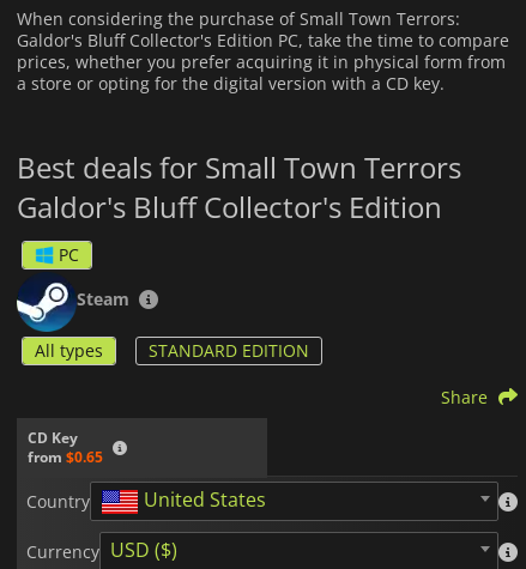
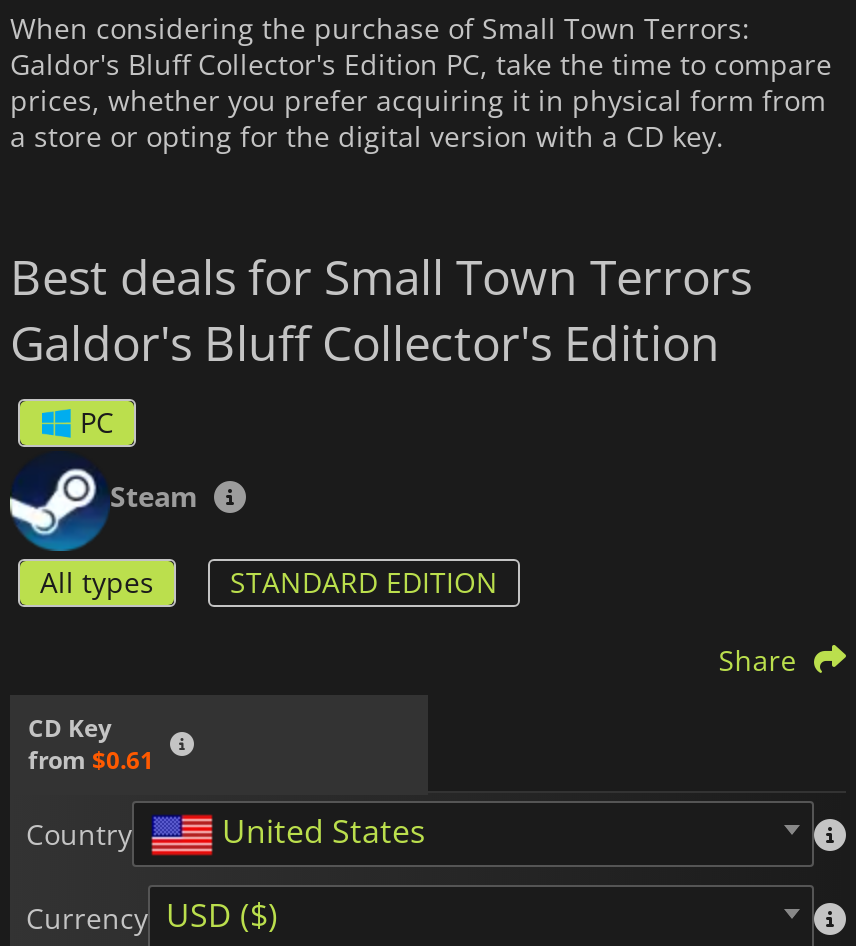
[28,446,103,467] from $0.65 -> [28,742,154,776] from $0.61

